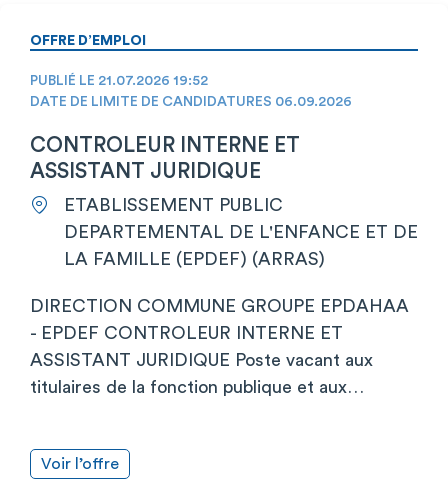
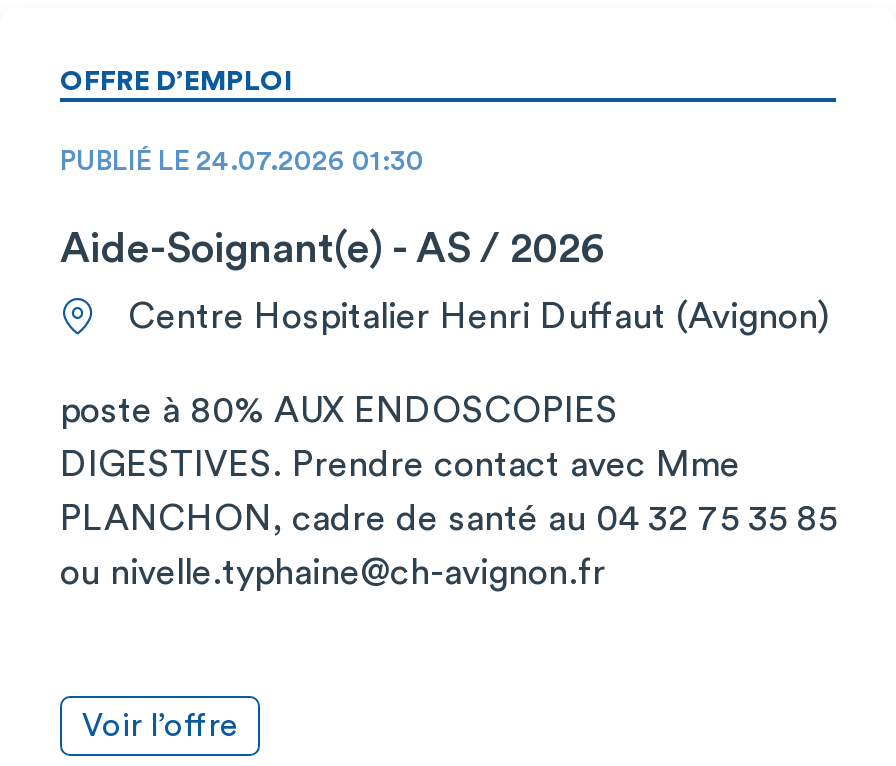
[30,74,418,396] PUBLIÉ LE 21.07.2026 19:52 | DATE DE LIMITE DE CANDIDATURES 06.09.2026 | CONTROLEUR INTERNE ET | ASSISTANT JURIDIQUE | ETABLISSEMENT PUBLIC | DEPARTEMENTAL DE L'ENFANCE ET DE | LA FAMILLE (EPDEF) (ARRAS) | DIRECTION COMMUNE GROUPE EPDAHAA | - EPDEF CONTROLEUR INTERNE ET | ASSISTANT JURIDIQUE Poste vacant aux | titulaires de la fonction publique et aux… -> [60,148,836,590] PUBLIÉ LE 24.07.2026 01:30 | Aide-Soignant(e) - AS / 2026 | Centre Hospitalier Henri Duffaut (Avignon) | poste à 80% AUX ENDOSCOPIES | DIGESTIVES. Prendre contact avec Mme | PLANCHON, cadre de santé au 04 32 75 35 85 | ou nivelle.typhaine@ch-avignon.fr

